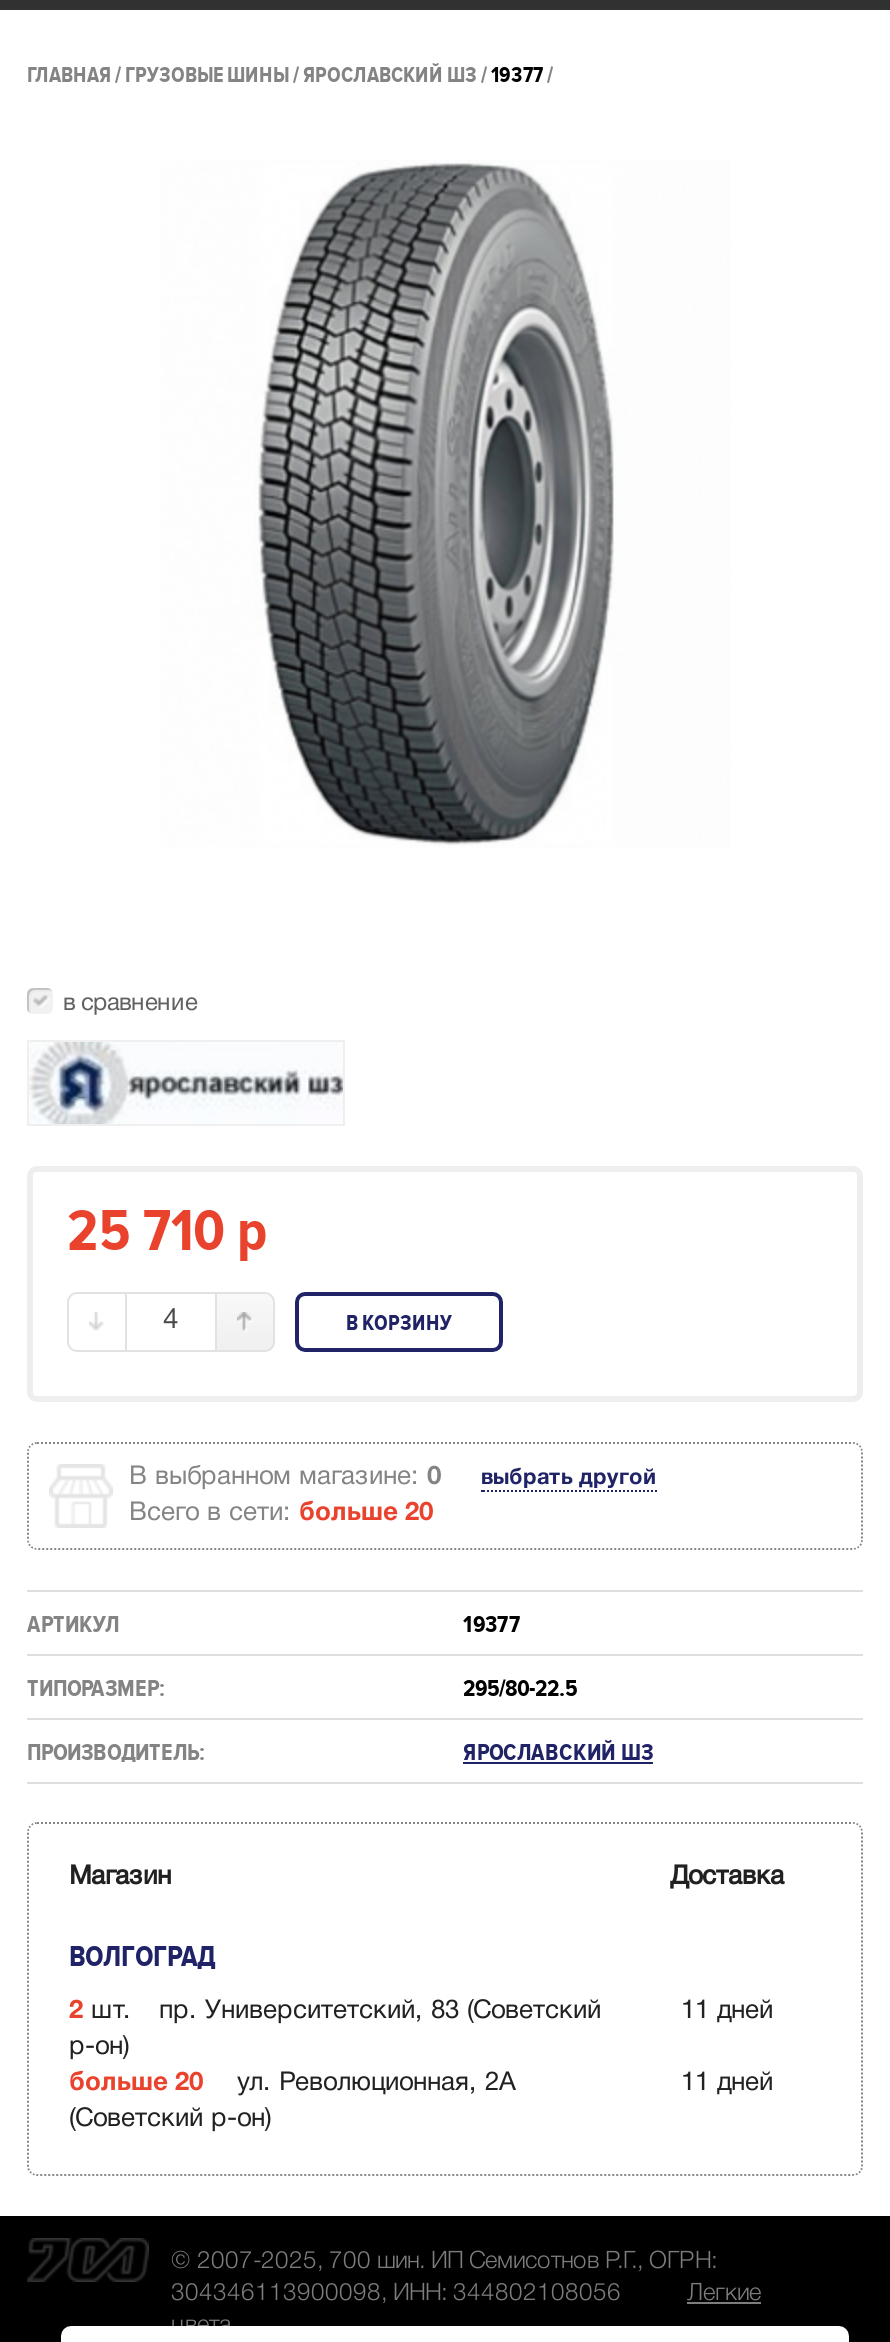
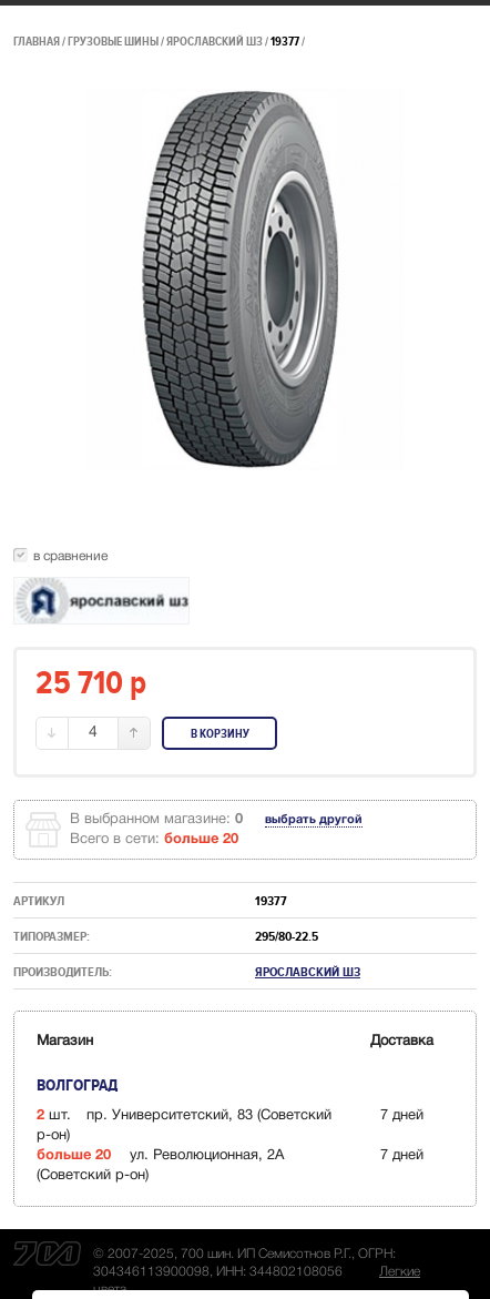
[681,2000,773,2024] 11 дней -> [380,1109,423,1123] 7 дней
[681,2072,773,2096] 11 дней -> [380,1149,423,1163] 7 дней

